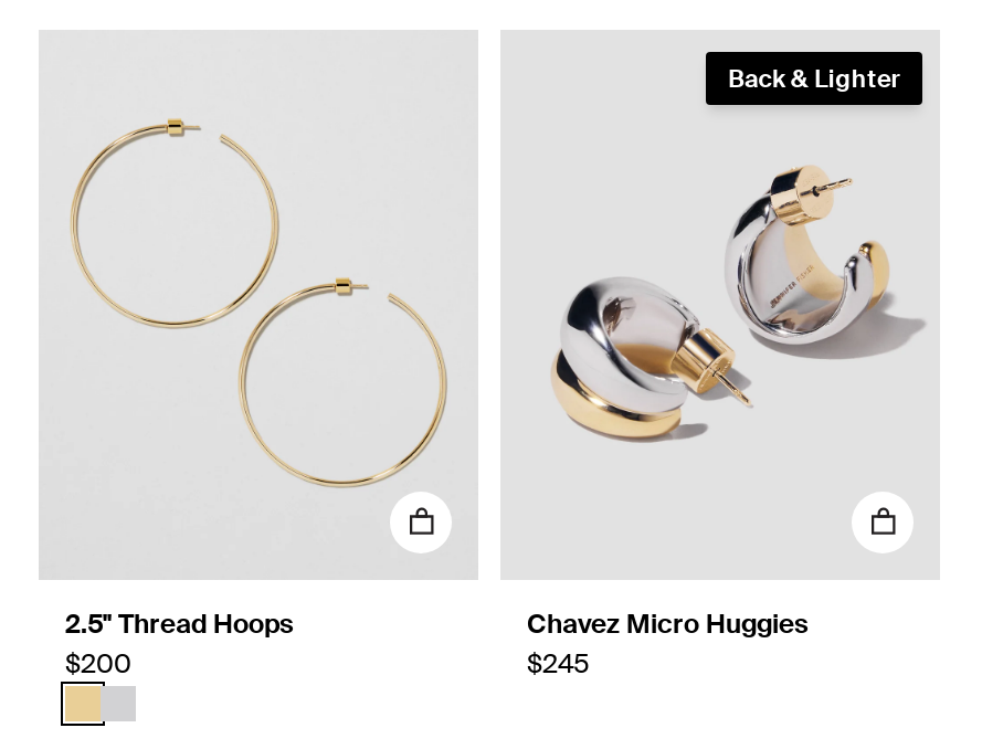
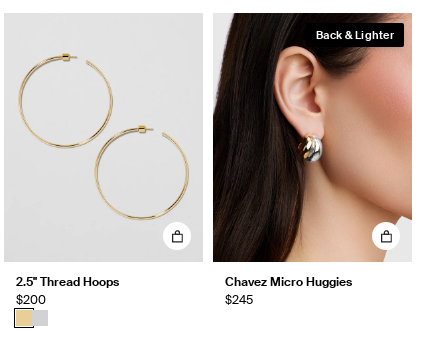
[500,29,940,579] [image] -> [212,12,413,263] [image]

